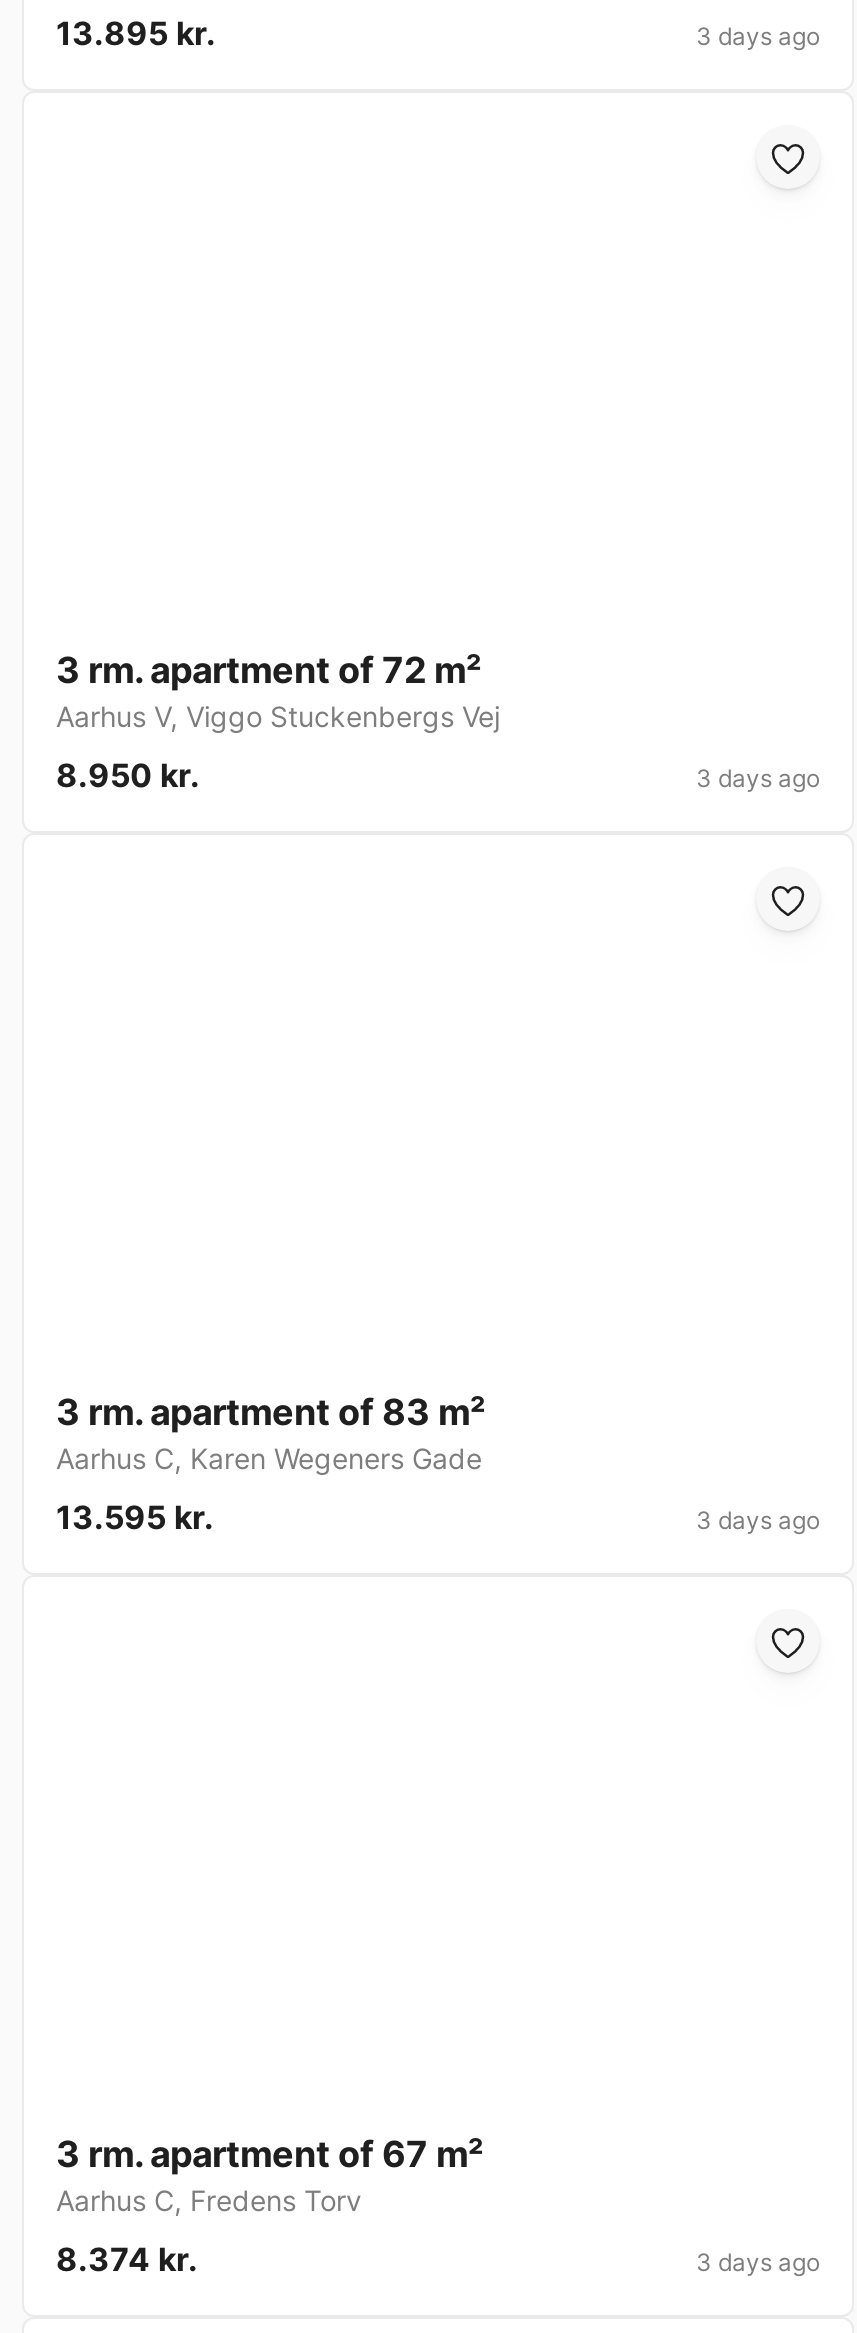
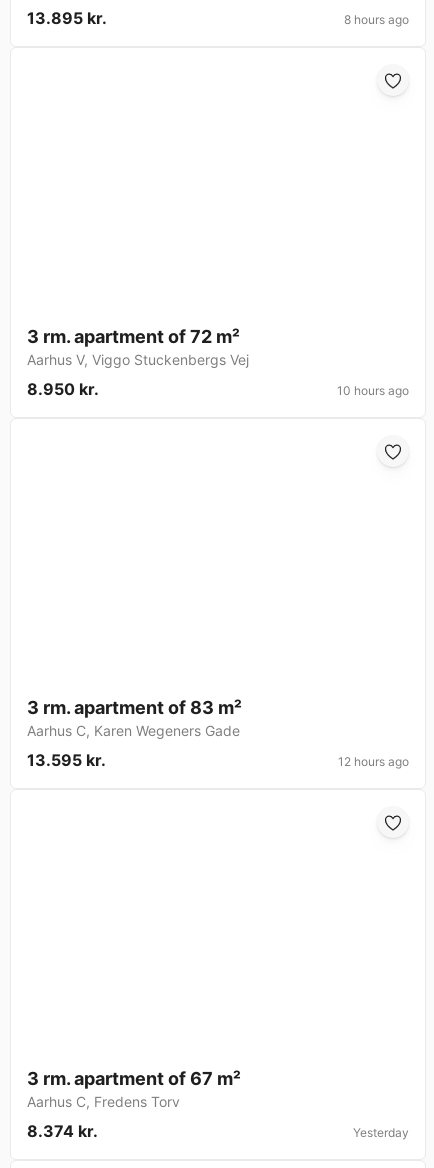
[696,22,820,52] 3 days ago -> [344,12,409,27] 8 hours ago
[696,764,820,794] 3 days ago -> [337,383,409,398] 10 hours ago
[696,1506,820,1536] 3 days ago -> [338,754,409,769] 12 hours ago
[696,2248,820,2278] 3 days ago -> [353,1125,409,1140] Yesterday

